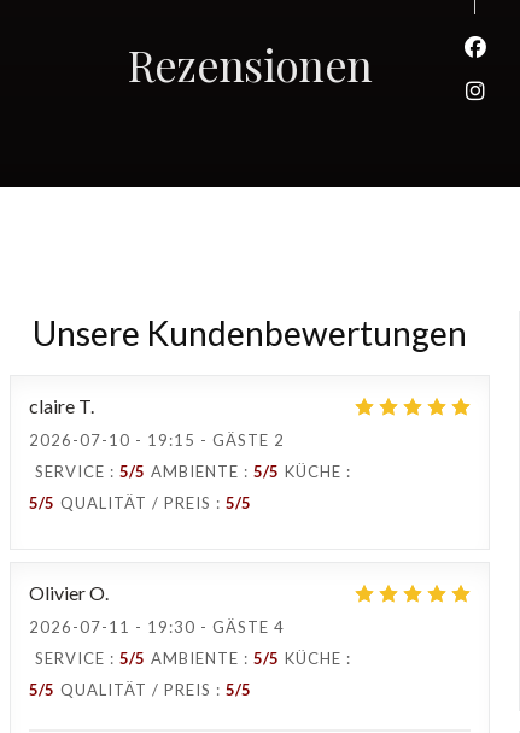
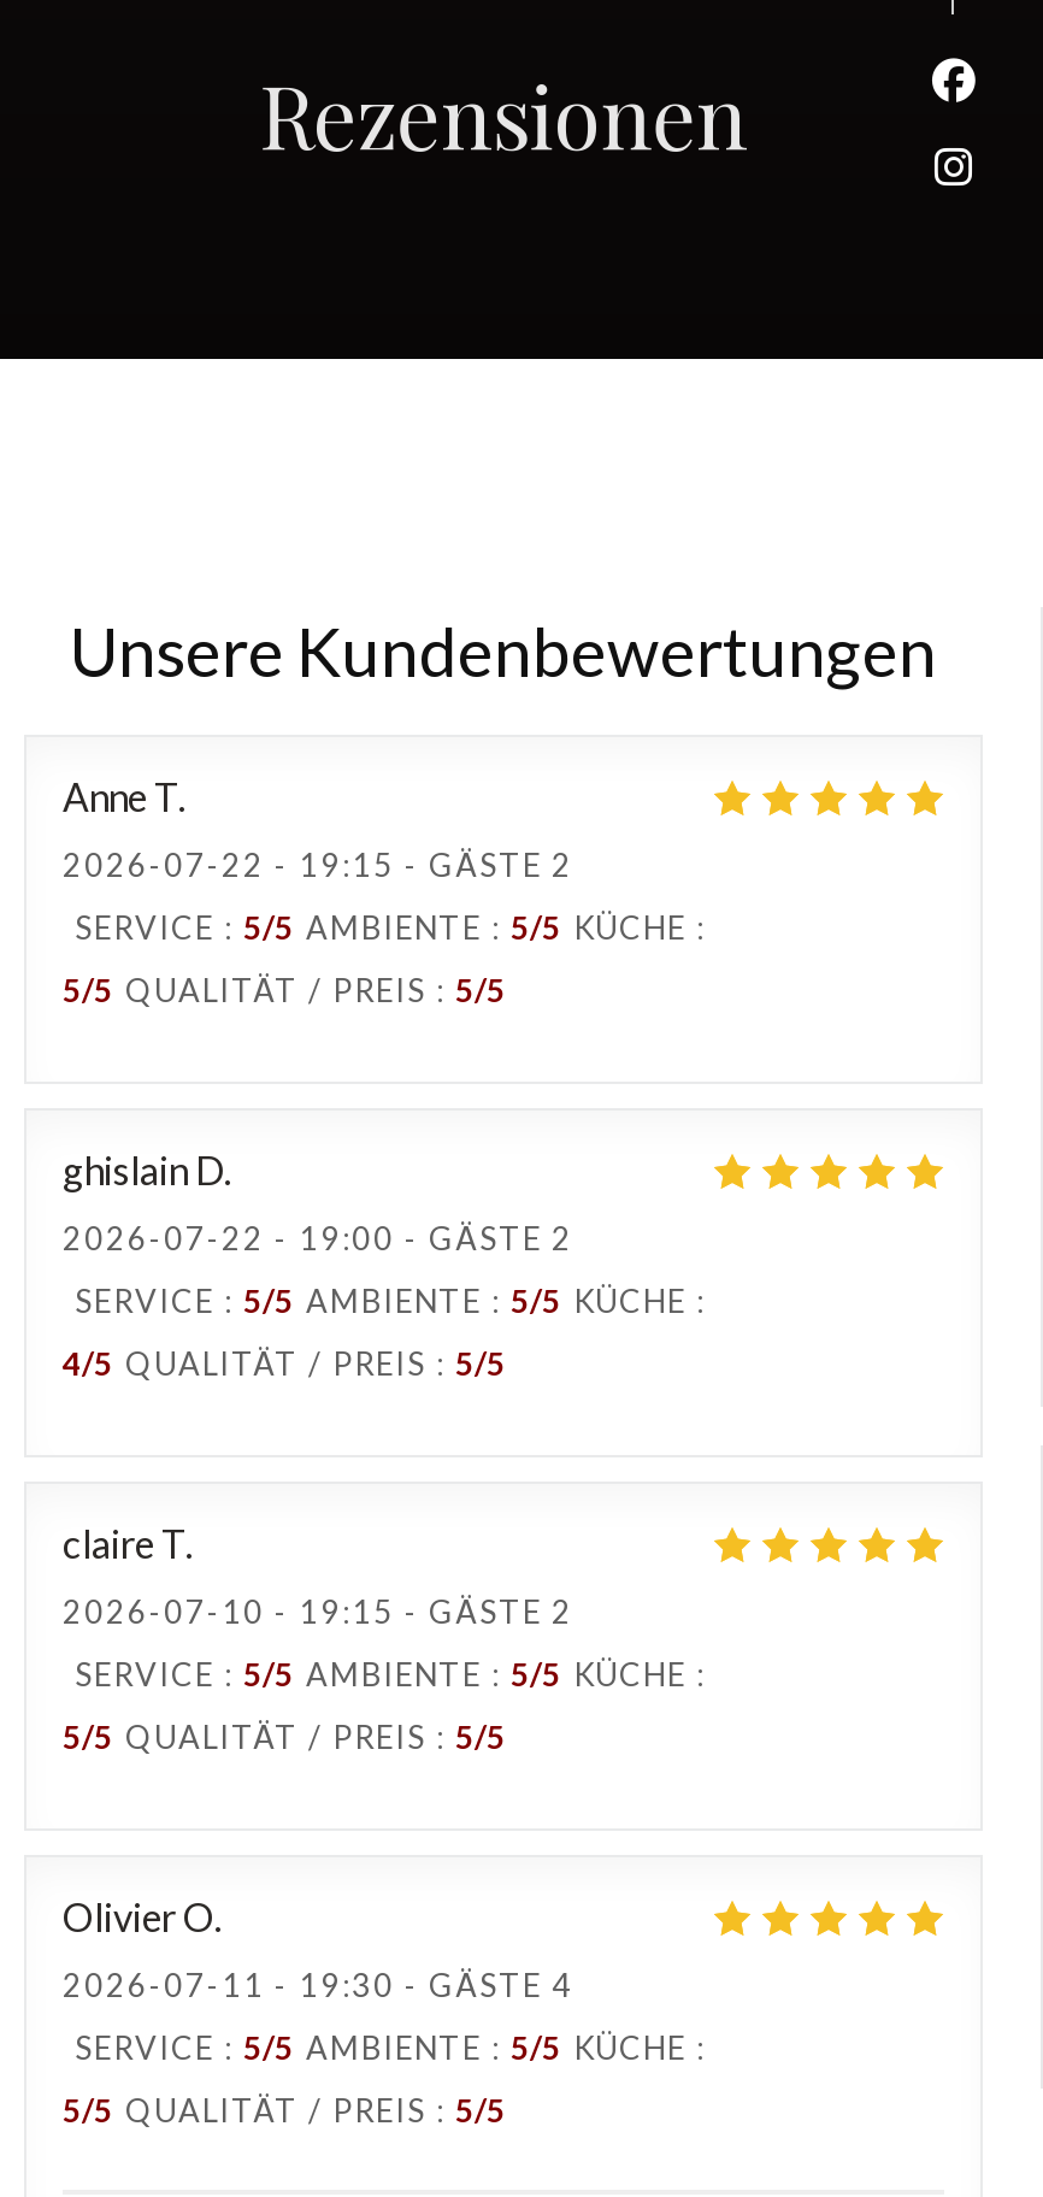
none -> [63,773,706,1009] Anne T | 2026-07-22 - 19:15 - GÄSTE 2 | SERVICE: 5/5 AMBIENTE: 5/5 KÜCHE: | 5/5 QUALITÄT / PREIS: 5/5
none -> [63,1147,706,1383] ghislain D | 2026-07-22 - 19:00 - GÄSTE 2 | SERVICE: 5/5 AMBIENTE: 5/5 KÜCHE: | 4/5 QUALITÄT / PREIS: 5/5

